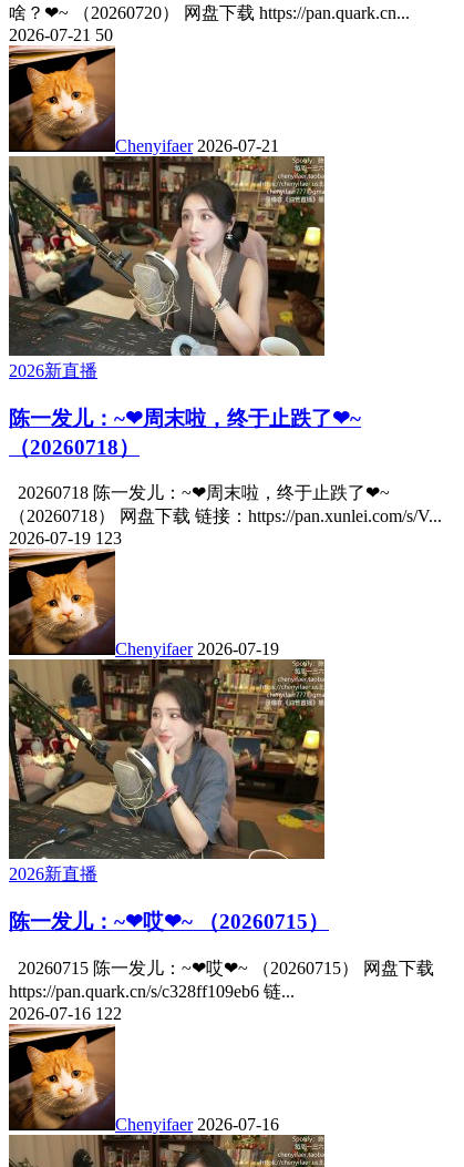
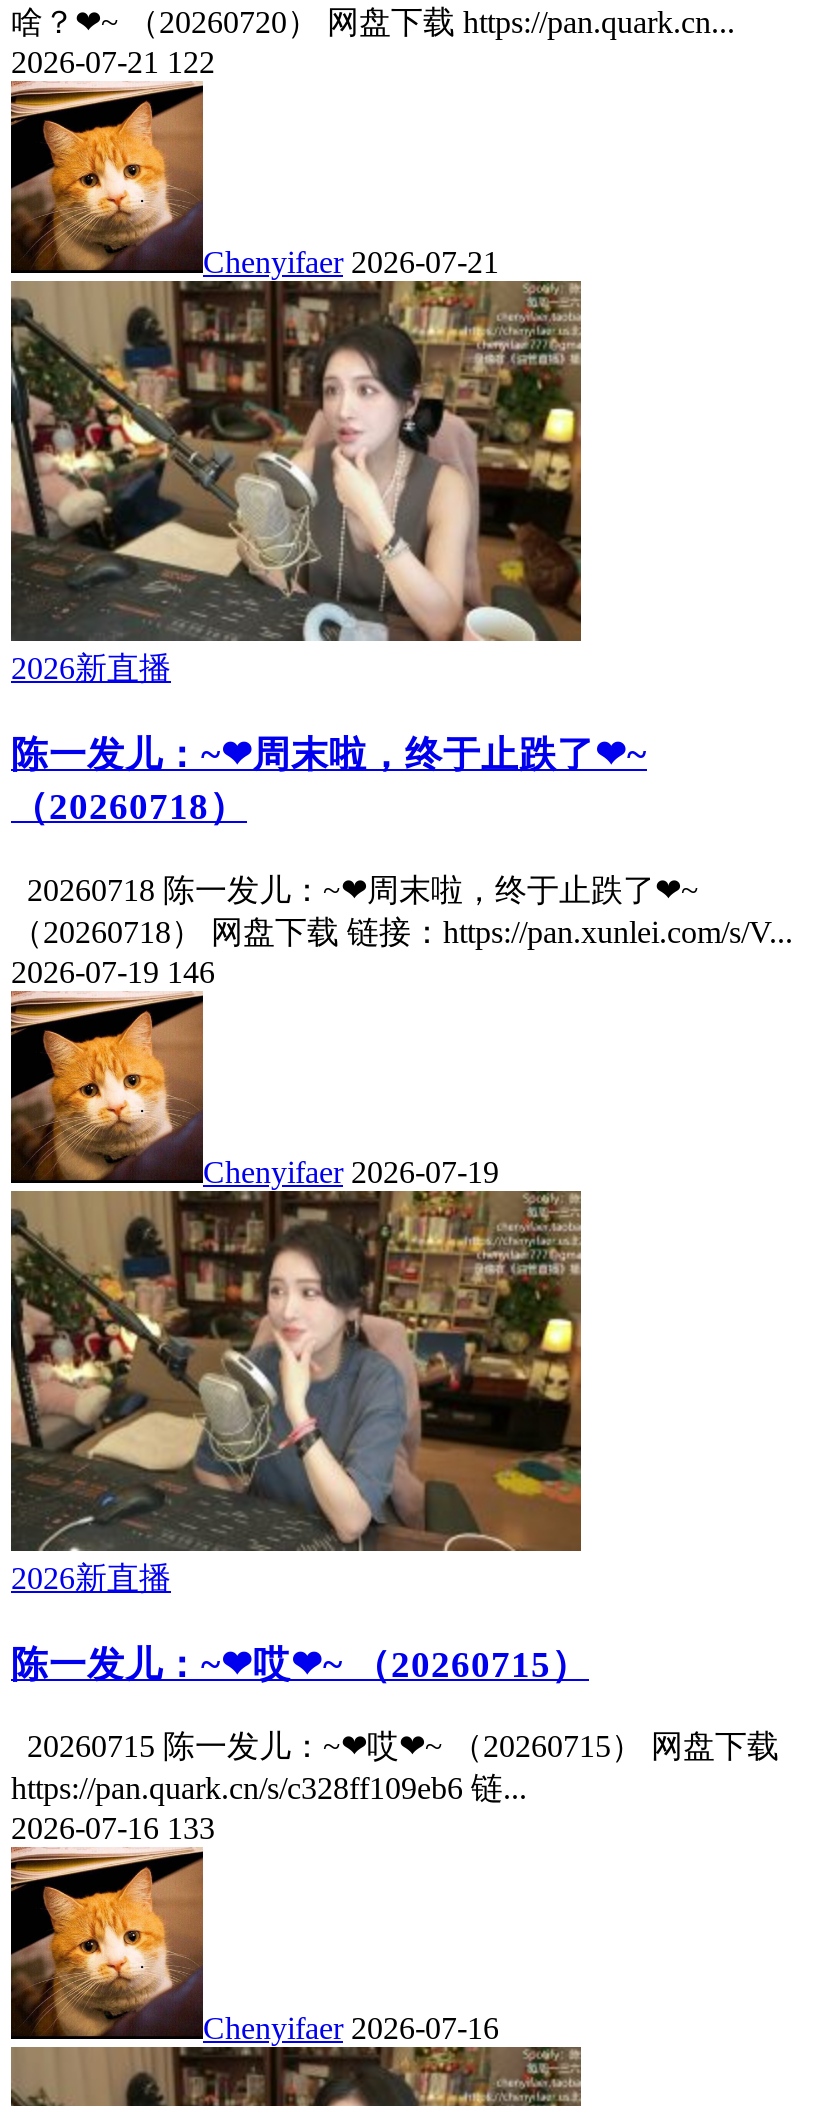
[9,25,113,44] 2026-07-21 50 -> [11,46,215,80] 2026-07-21 122
[9,529,122,548] 2026-07-19 123 -> [11,955,215,989] 2026-07-19 146
[9,1004,122,1023] 2026-07-16 122 -> [11,1812,215,1846] 2026-07-16 133

